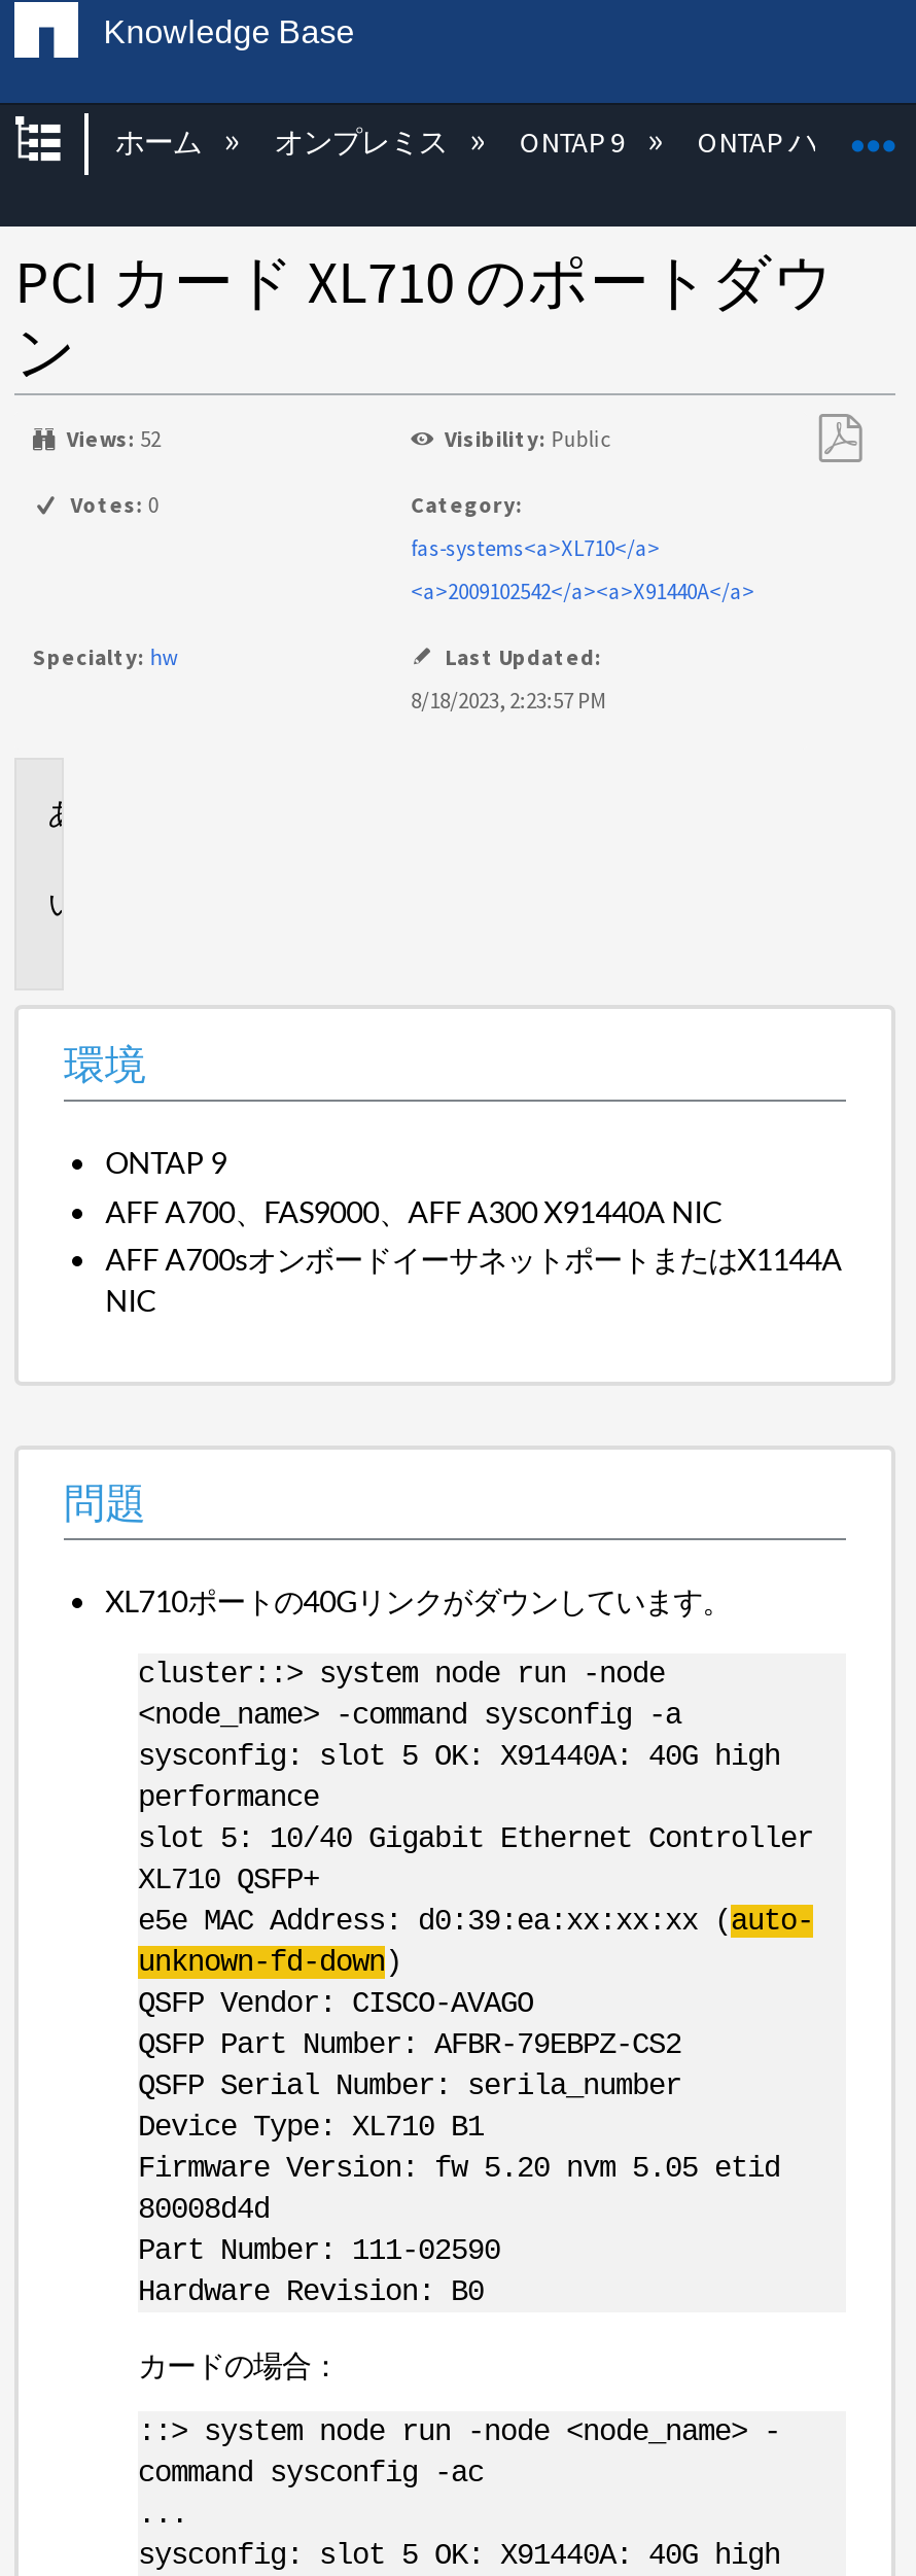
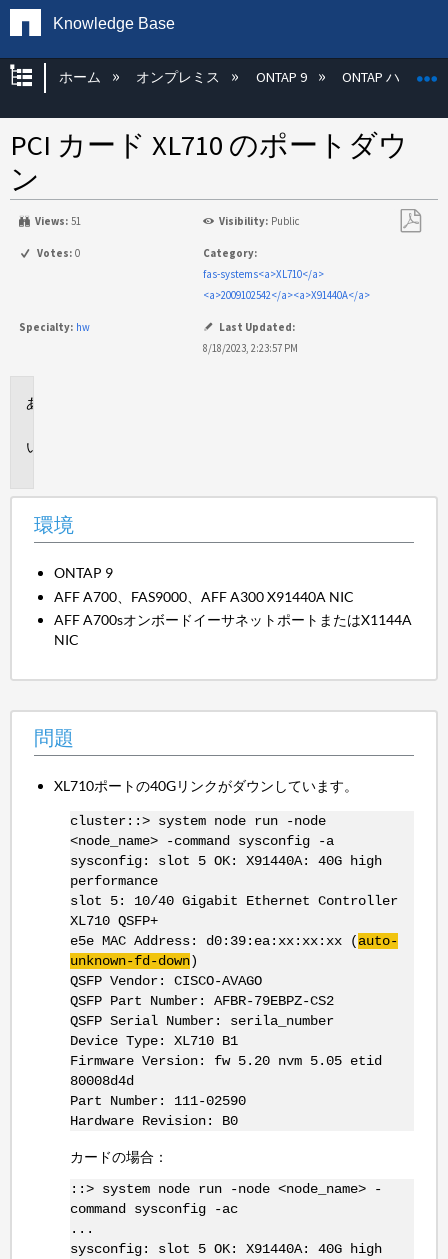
[67,424,161,453] Views: 52 -> [35,214,81,228] Views: 51

